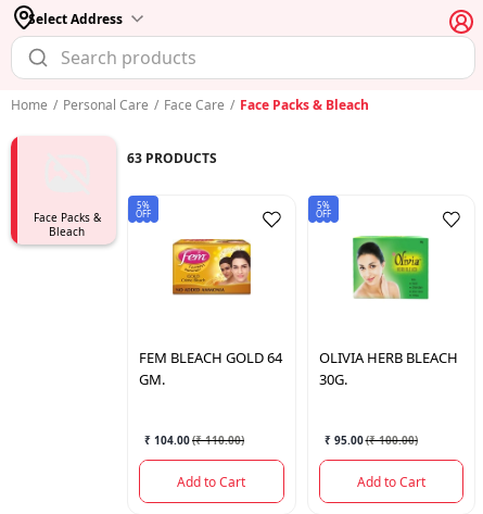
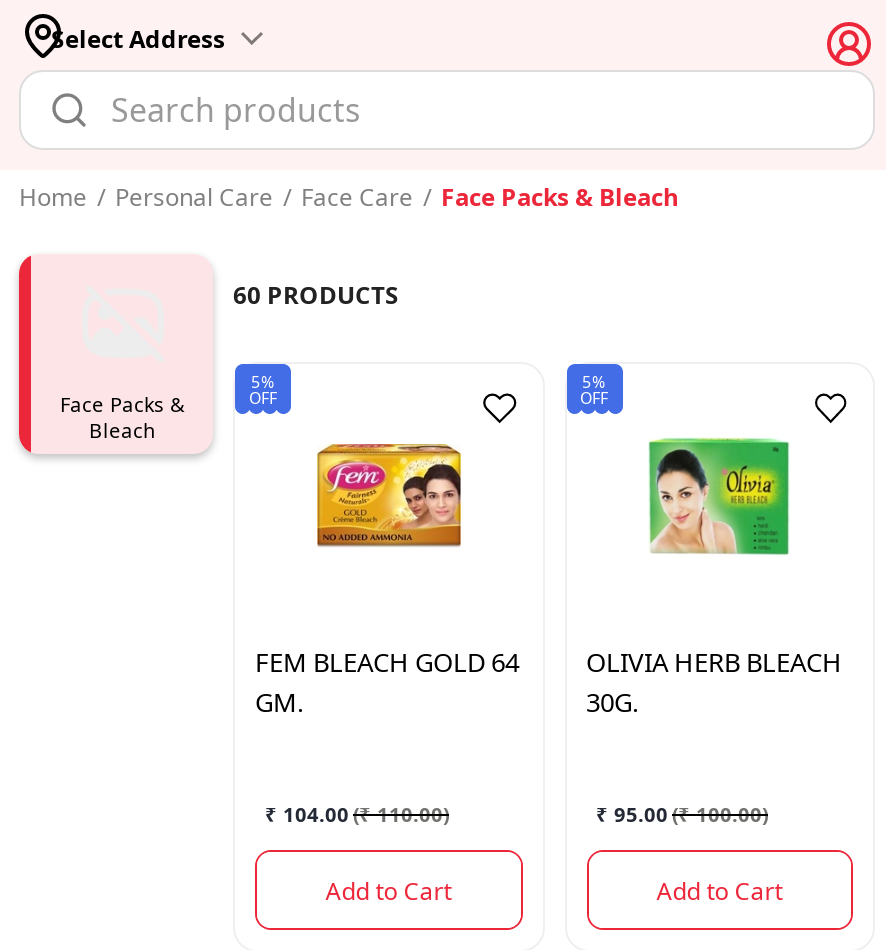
[127,149,217,167] 63 PRODUCTS -> [233,278,399,312] 60 PRODUCTS

